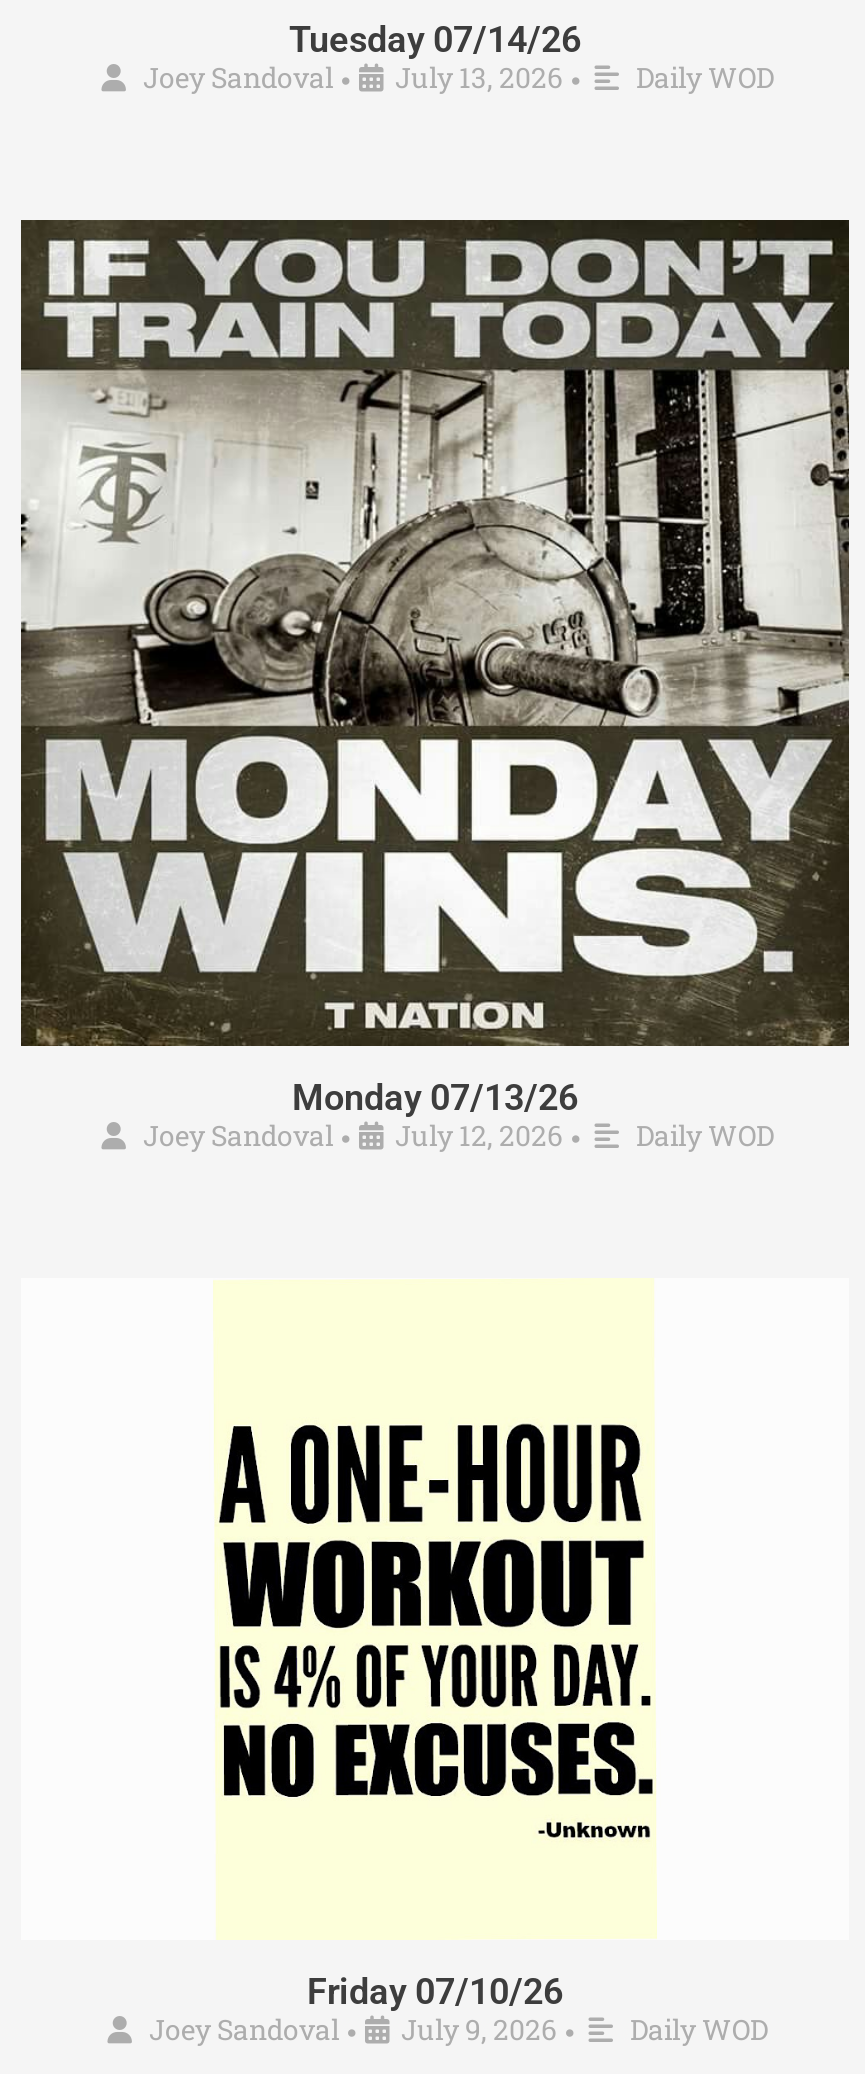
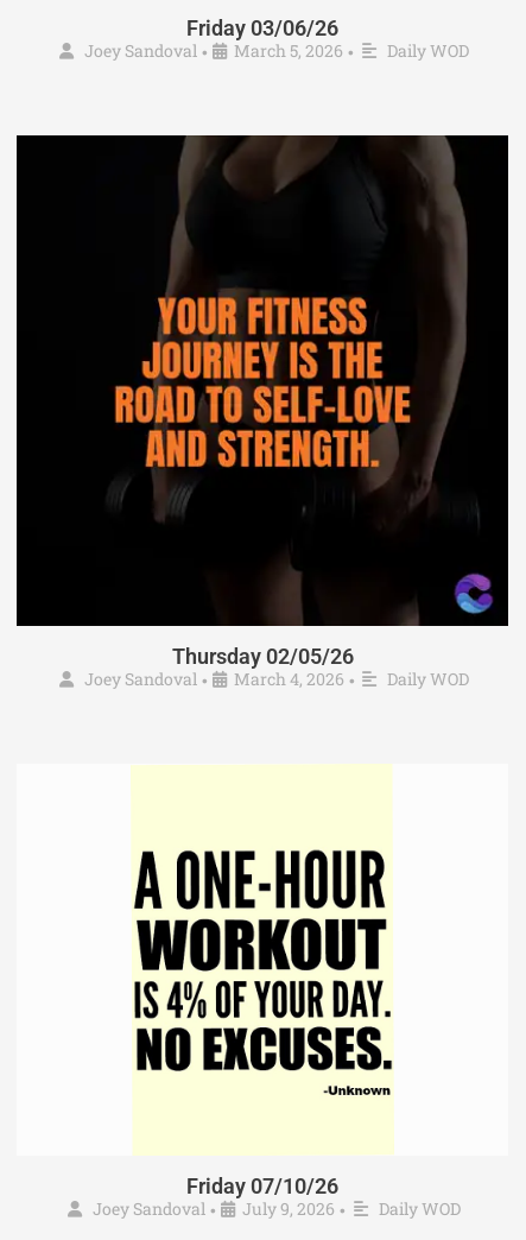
[289,18,581,60] Tuesday 07/14/26 -> [186,15,338,40] Friday 03/06/26
[143,58,774,96] Joey Sandoval • July 13, 2026 • Daily WOD -> [84,39,468,61] Joey Sandoval • March 5, 2026 • Daily WOD
[19,219,851,1119] [image] | Monday 07/13/26 -> [15,134,509,668] [image] | Thursday 02/05/26
[143,1117,774,1155] Joey Sandoval • July 12, 2026 • Daily WOD -> [84,667,469,690] Joey Sandoval • March 4, 2026 • Daily WOD

